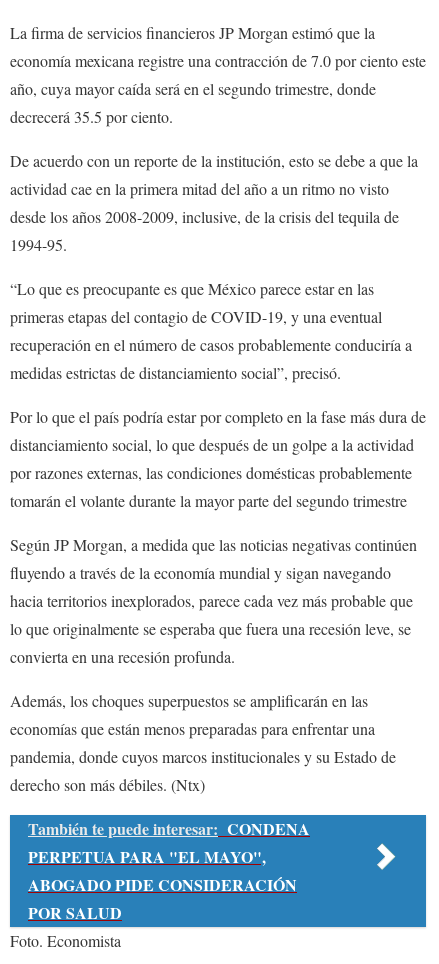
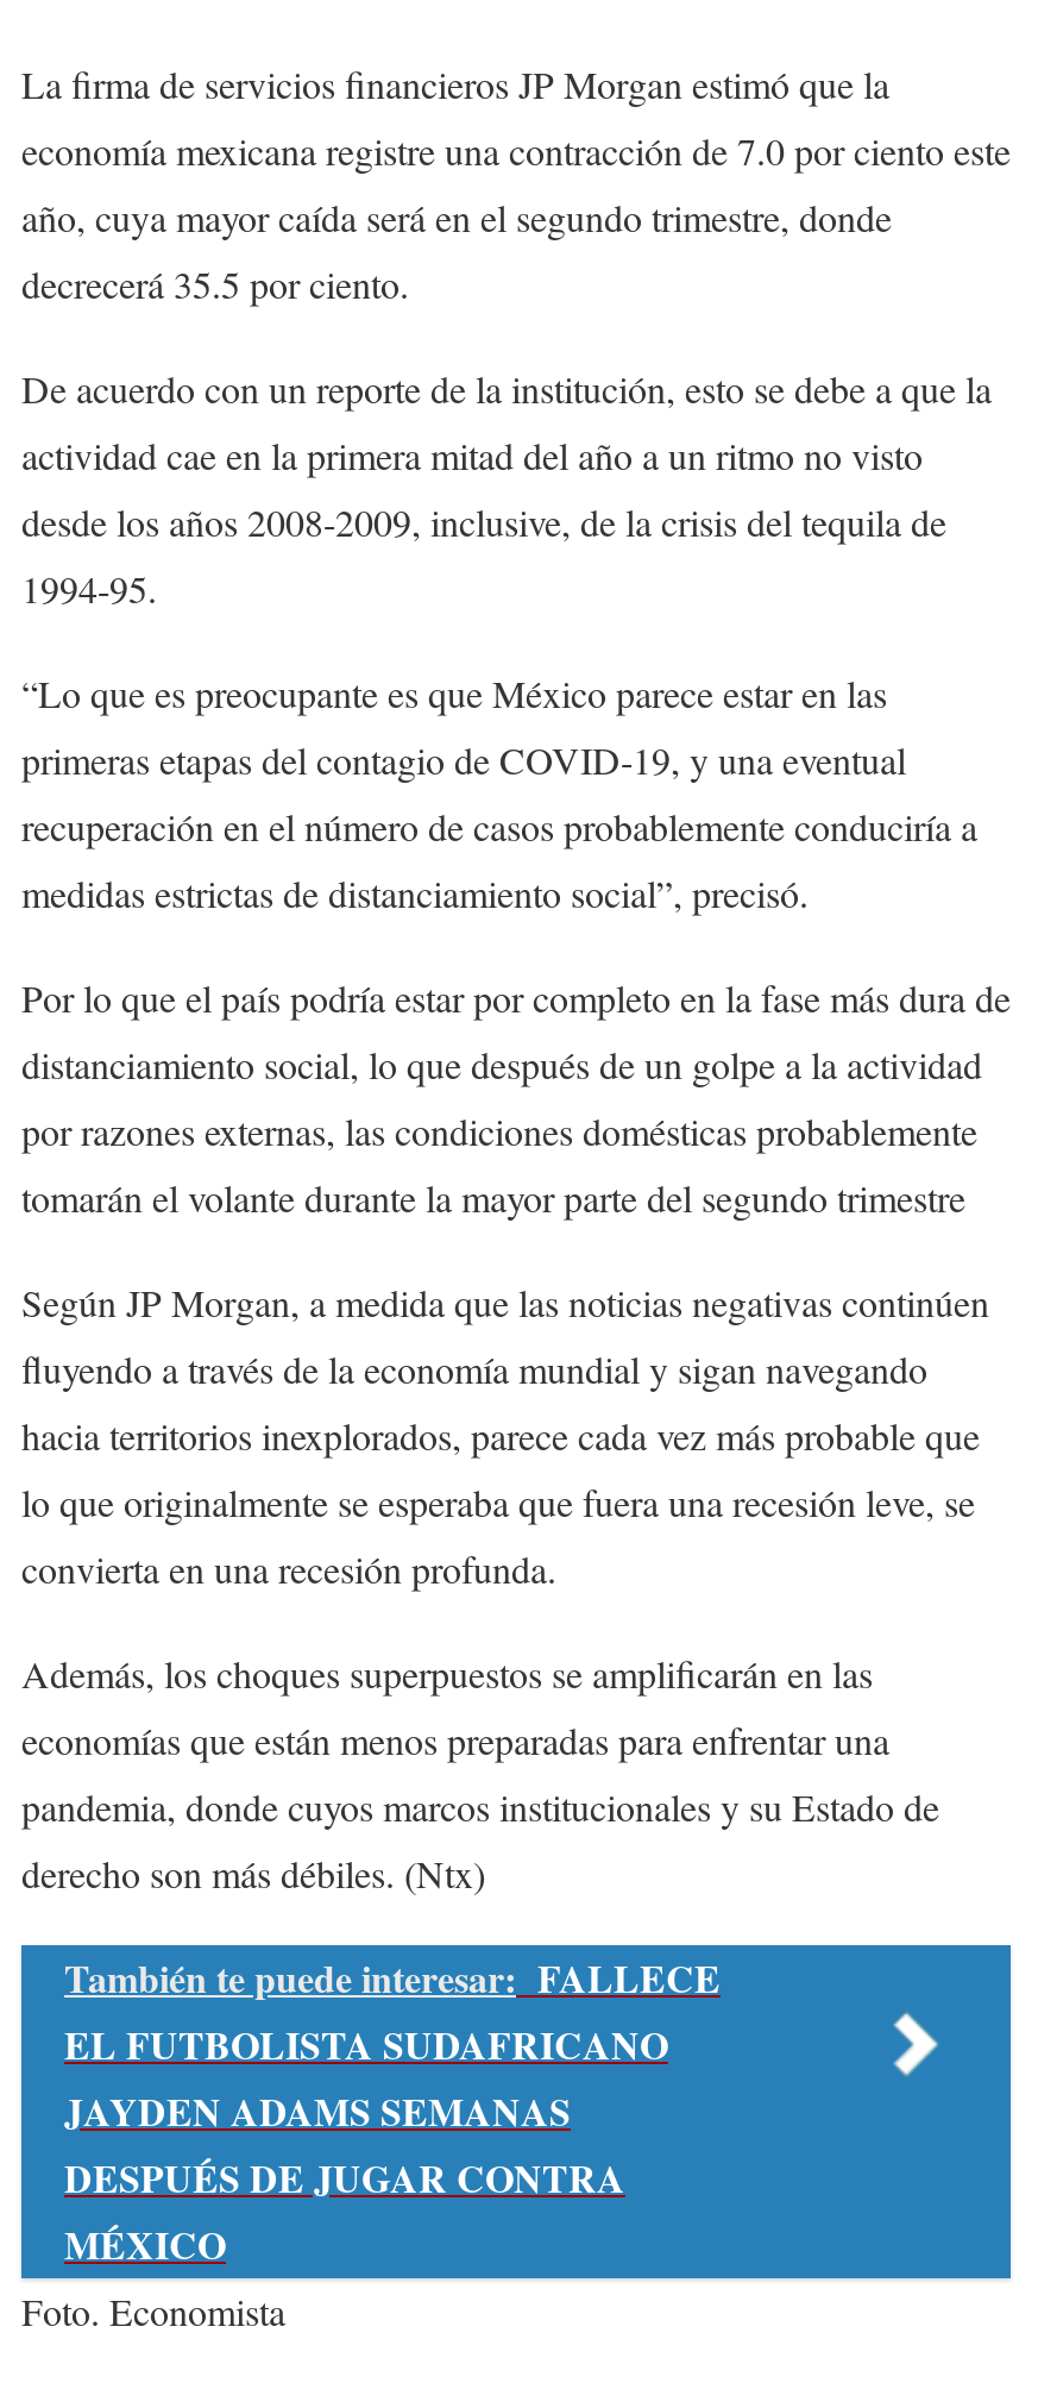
[28,817,310,924] También te puede interesar: CONDENA | PERPETUA PARA "EL MAYO", | ABOGADO PIDE CONSIDERACIÓN | POR SALUD -> [64,1951,721,2272] También te puede interesar: FALLECE | EL FUTBOLISTA SUDAFRICANO | JAYDEN ADAMS SEMANAS | DESPUÉS DE JUGAR CONTRA | MÉXICO

